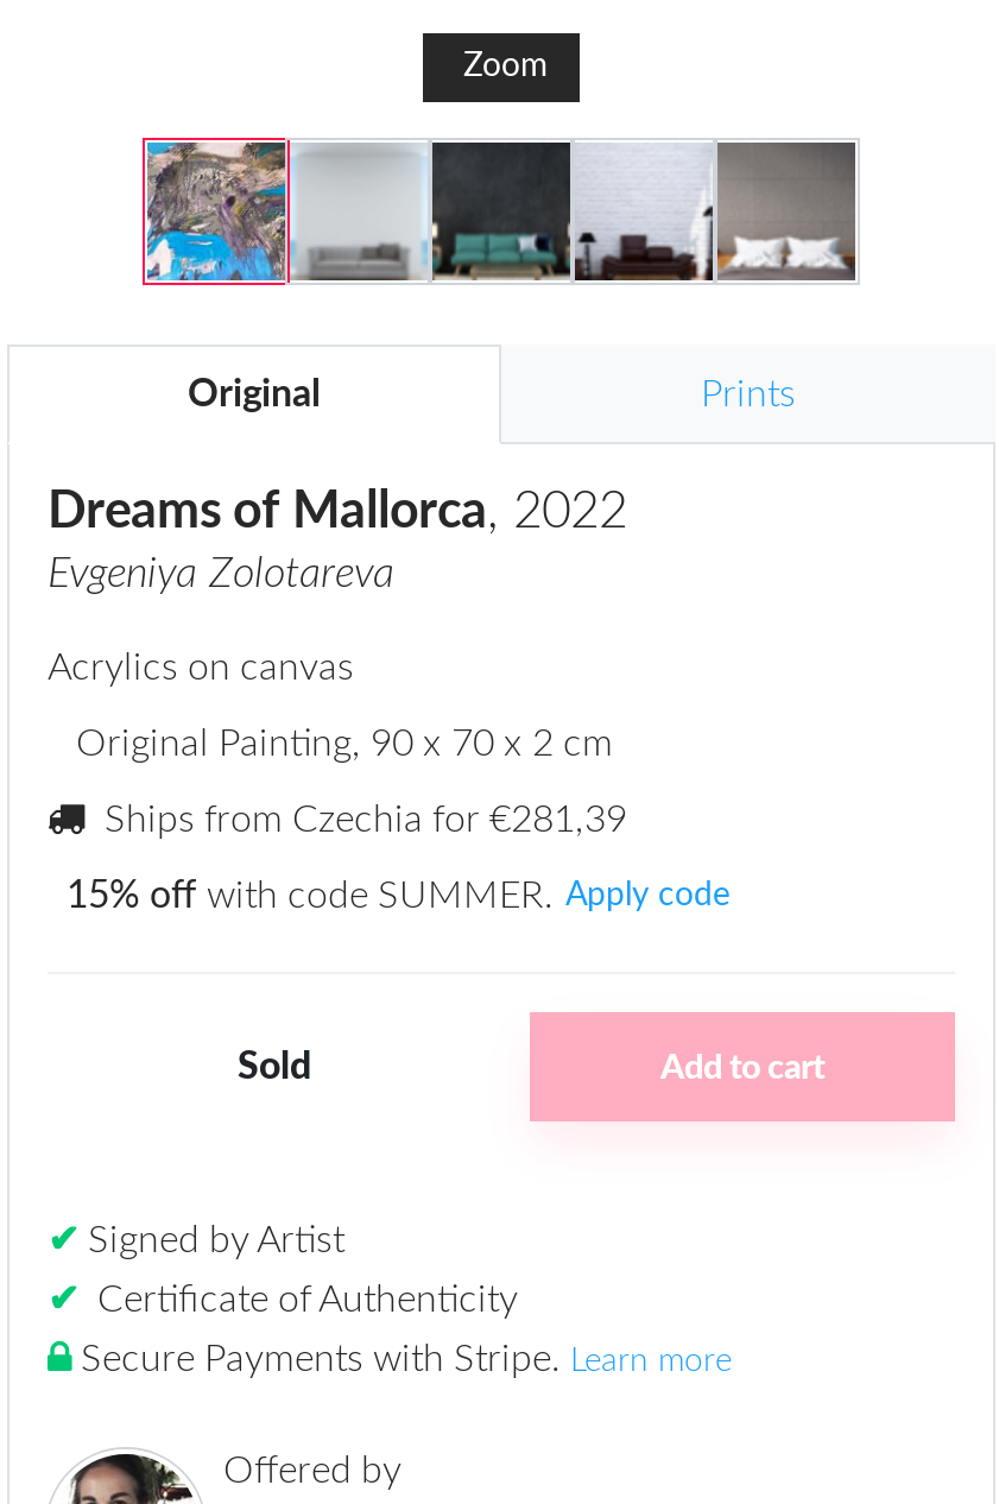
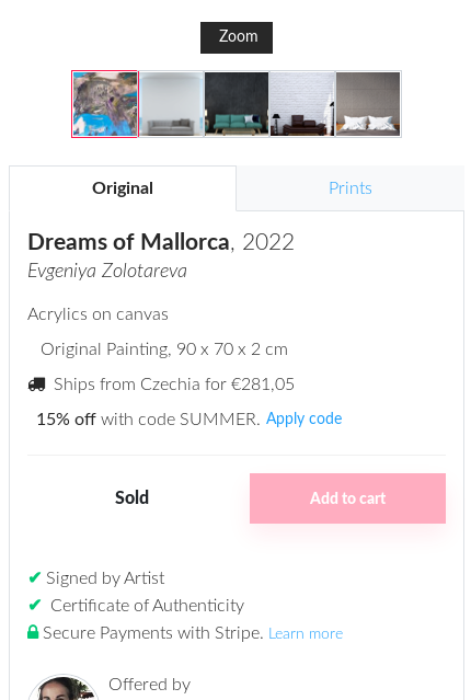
[105,801,627,839] Ships from Czechia for €281,39 -> [54,376,295,393] Ships from Czechia for €281,05

